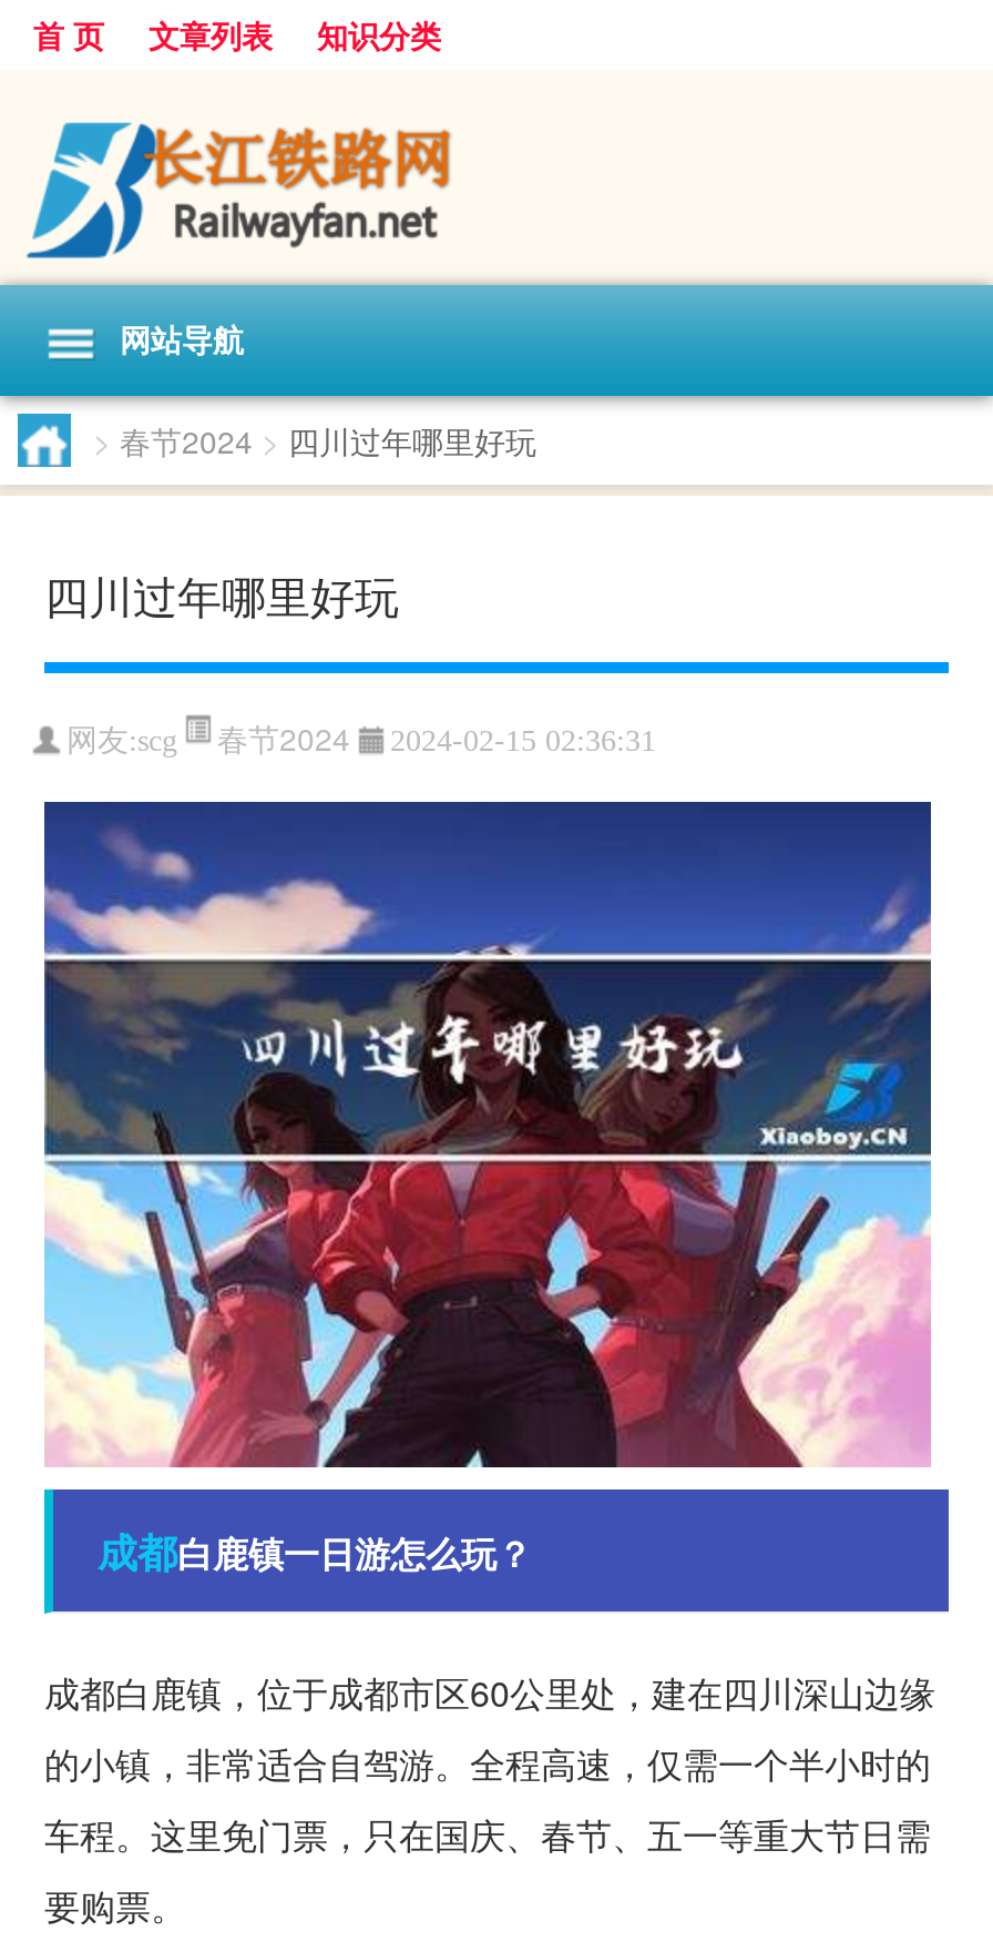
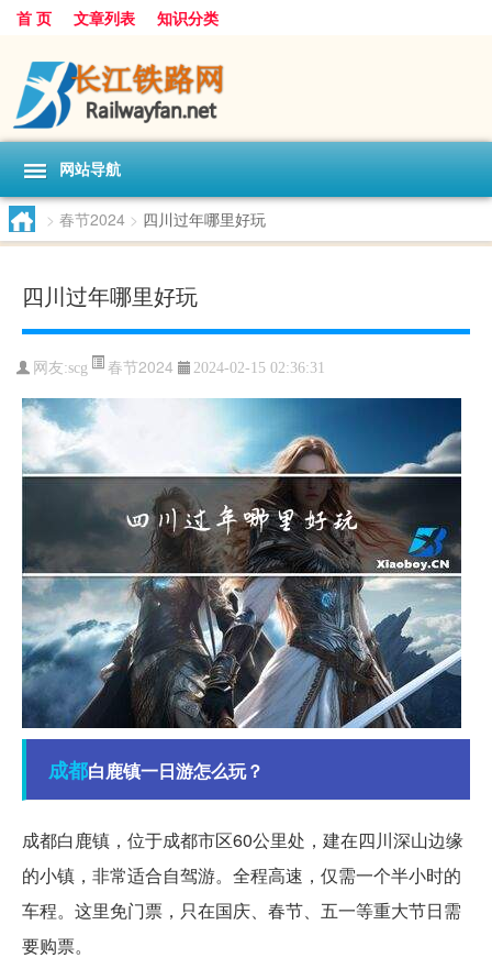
[42,800,931,1470] [image] -> [21,397,462,729] [image]

